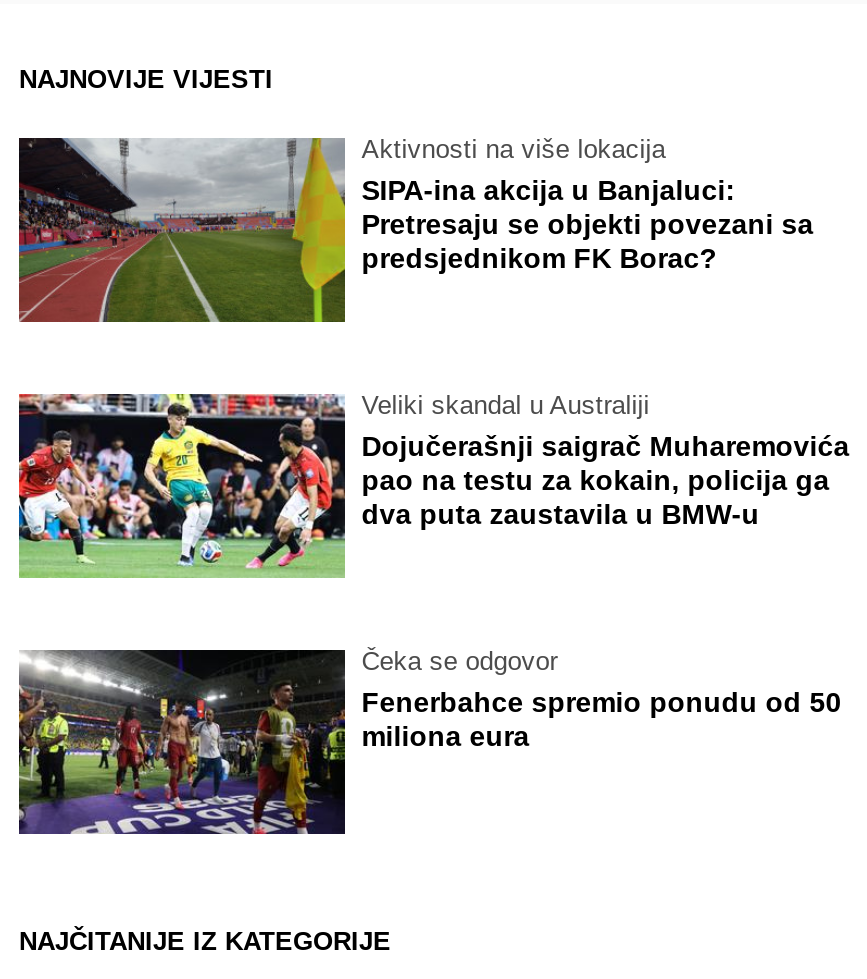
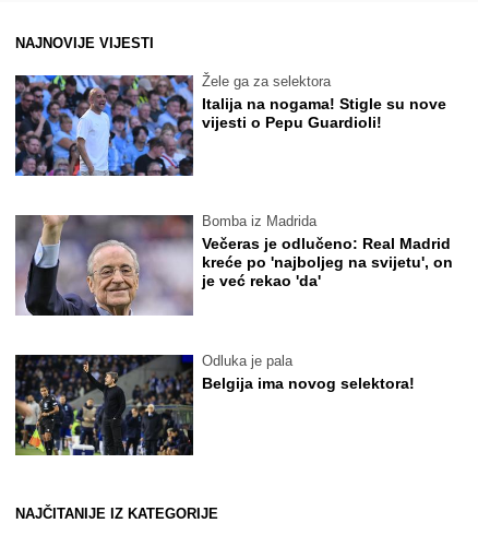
[17,134,813,324] [image] | Aktivnosti na više lokacija | SIPA-ina akcija u Banjaluci: | Pretresaju se objekti povezani sa | predsjednikom FK Borac? -> [14,73,447,177] [image] | Žele ga za selektora | Italija na nogama! Stigle su nove | vijesti o Pepu Guardioli!
[17,390,849,580] [image] | Veliki skandal u Australiji | Dojučerašnji saigrač Muharemovića | pao na testu za kokain, policija ga | dva puta zaustavila u BMW-u -> [14,213,453,317] [image] | Bomba iz Madrida | Večeras je odlučeno: Real Madrid | kreće po 'najboljeg na svijetu', on | je već rekao 'da'
[17,646,841,836] [image] | Čeka se odgovor | Fenerbahce spremio ponudu od 50 | miliona eura -> [14,352,415,456] [image] | Odluka je pala | Belgija ima novog selektora!

